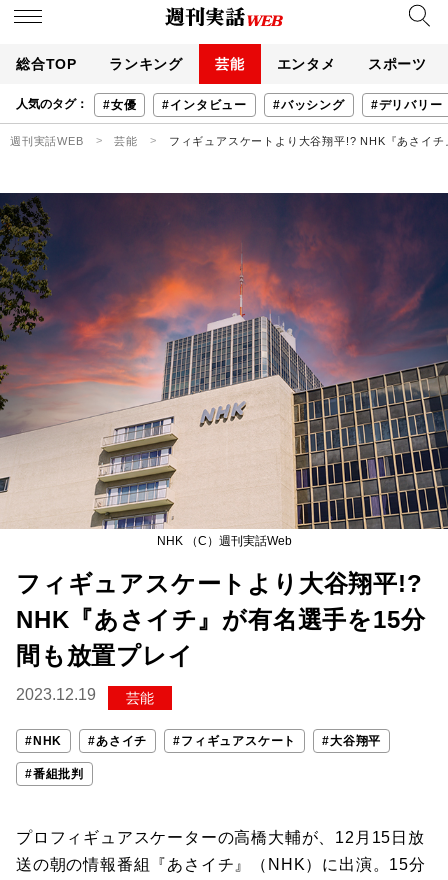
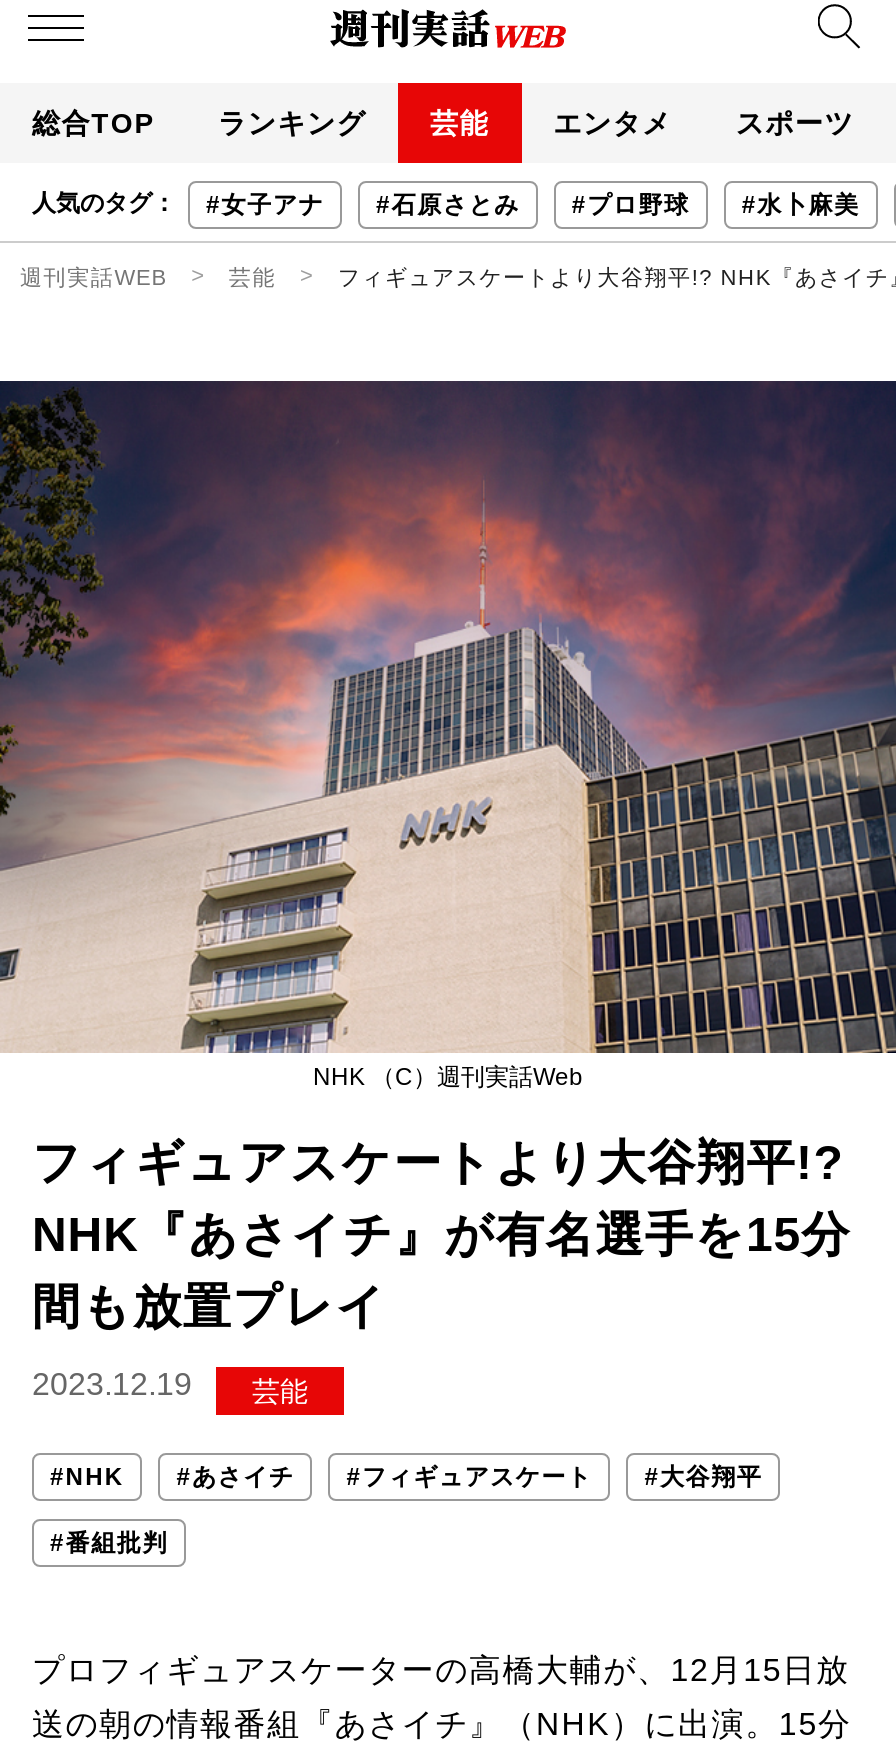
[103,98,443,112] #女優 | #インタビュー | #バッシング | #デリバリー -> [206,191,860,219] #女子アナ | #石原さとみ | #プロ野球 | #水卜麻美

